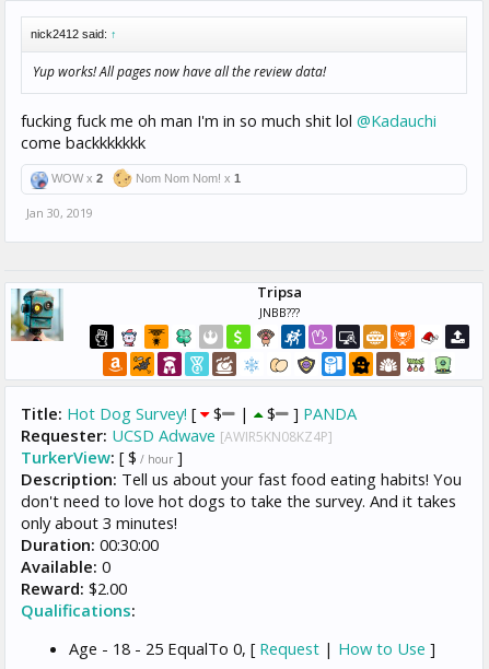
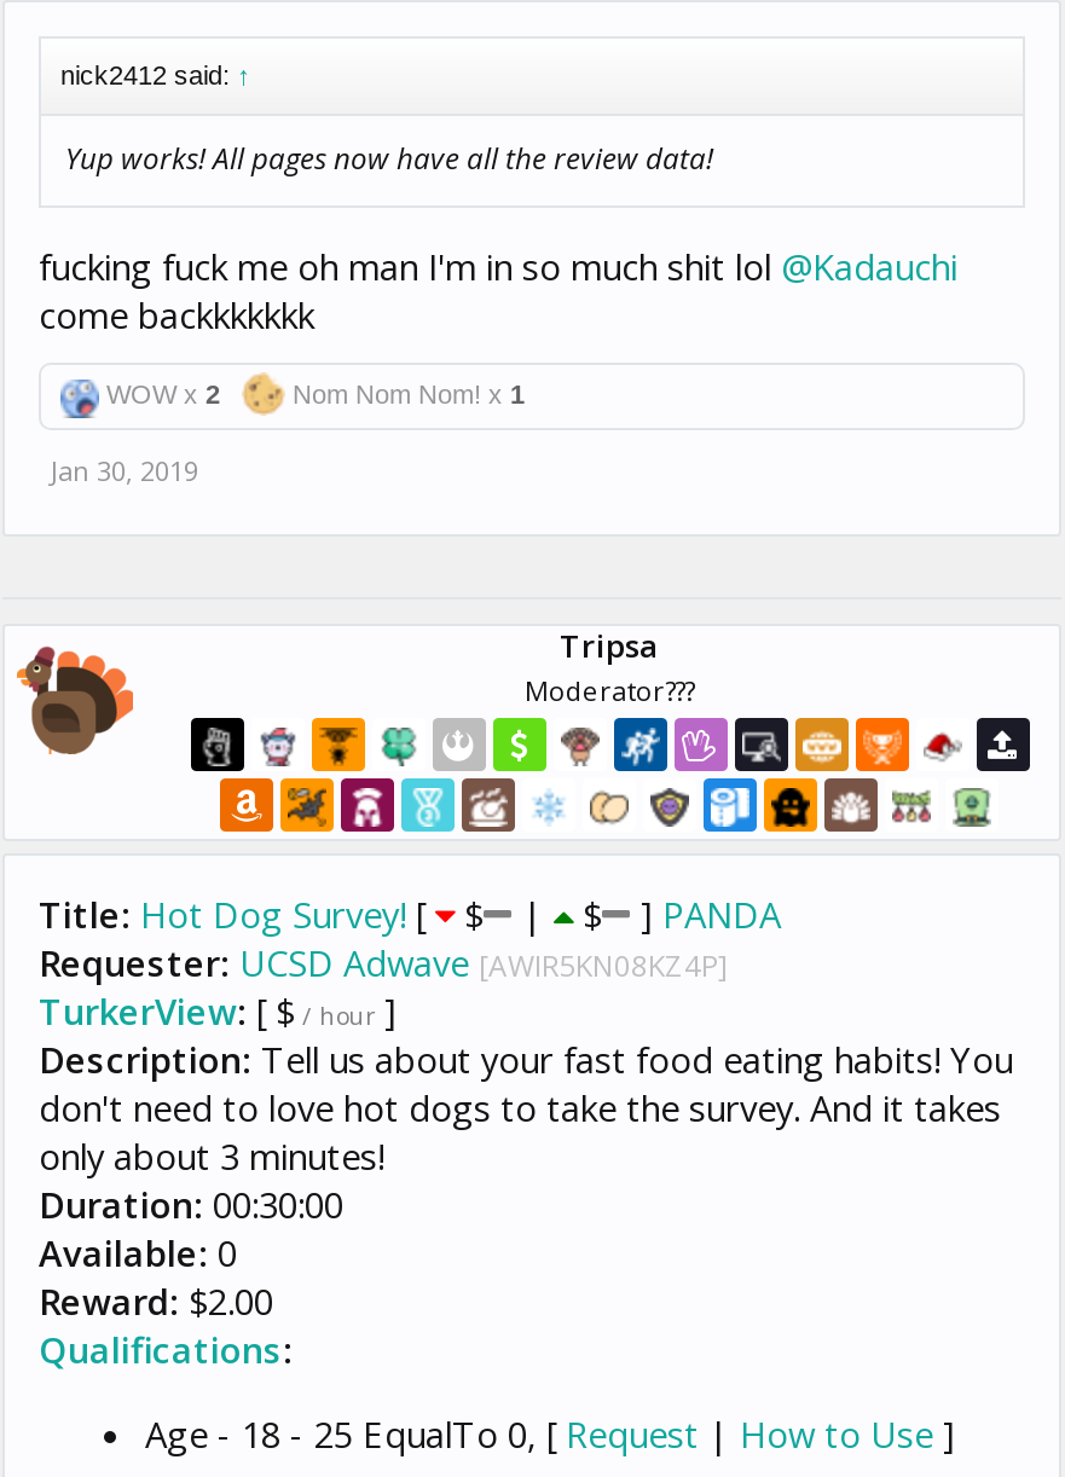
[10,287,65,342] [image] -> [15,638,135,757] [image]
[259,304,299,321] JNBB??? -> [525,673,694,709] Moderator???

